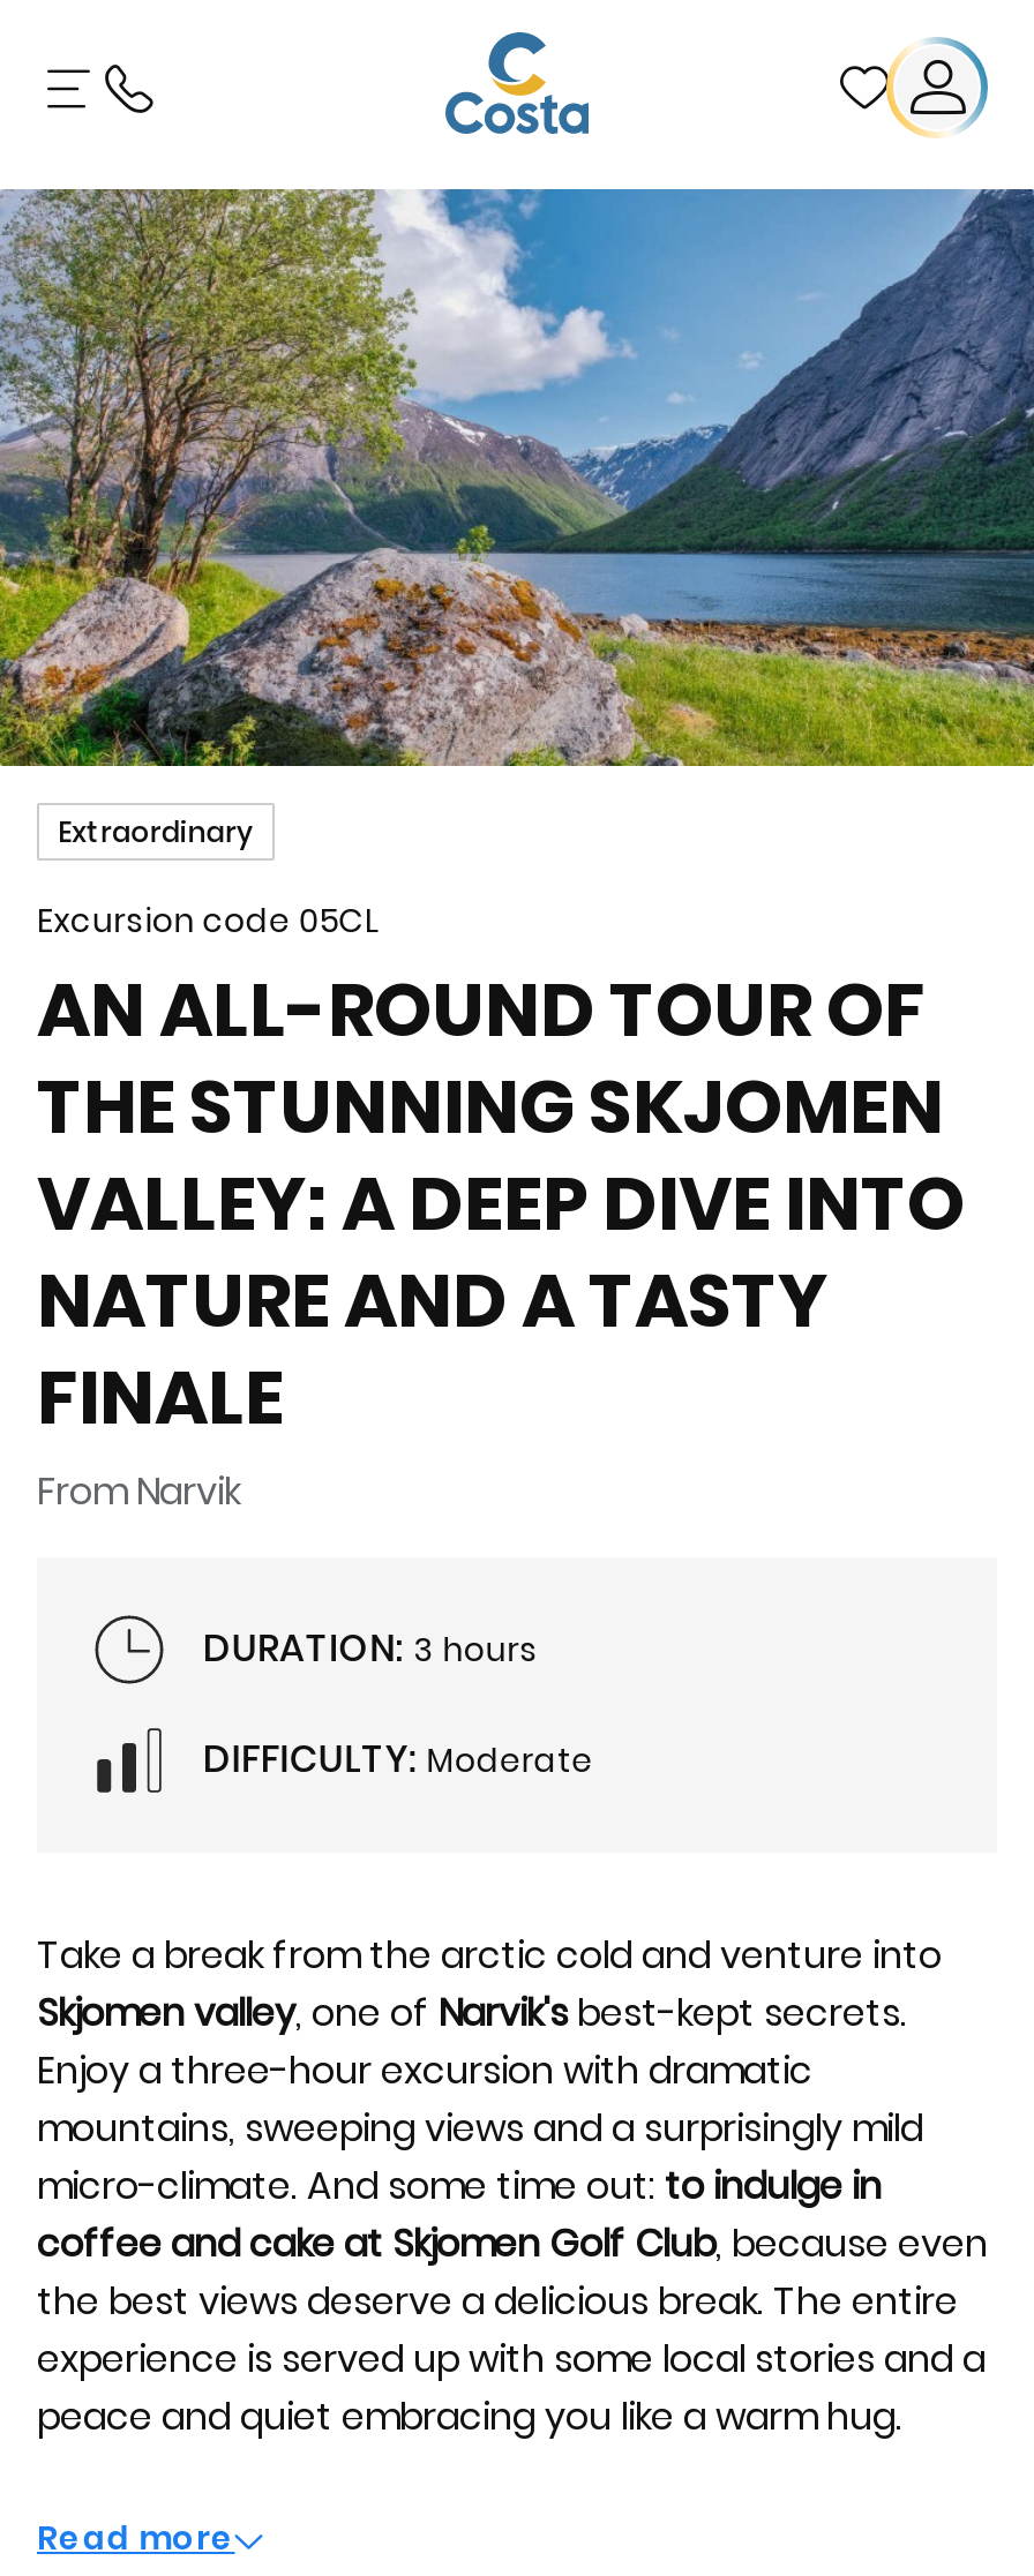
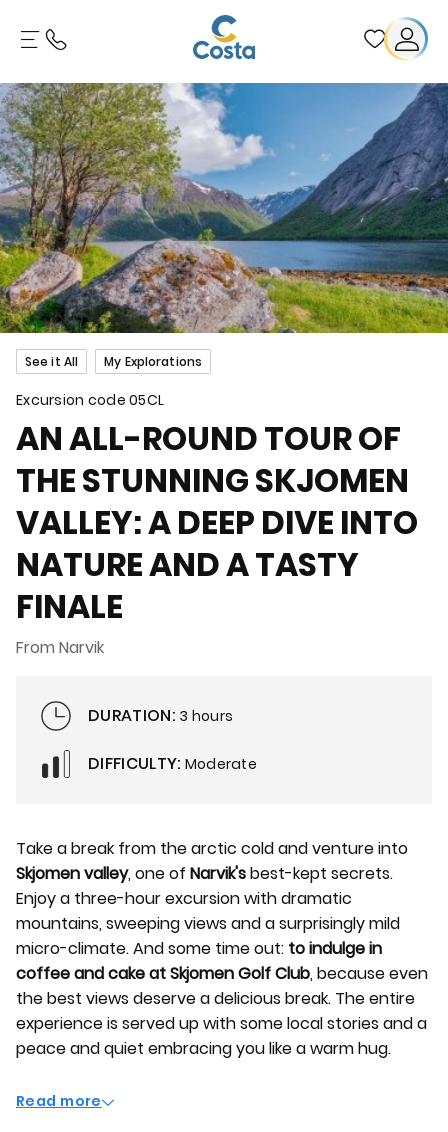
[58,812,253,851] Extraordinary -> [25,353,202,370] See it All | My Explorations

